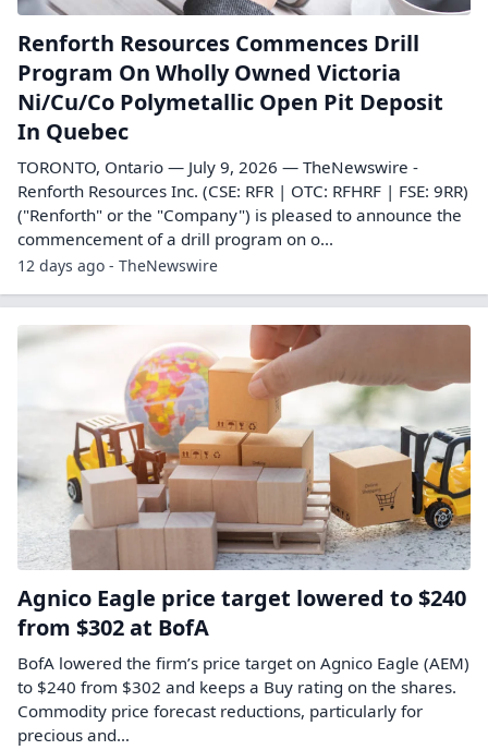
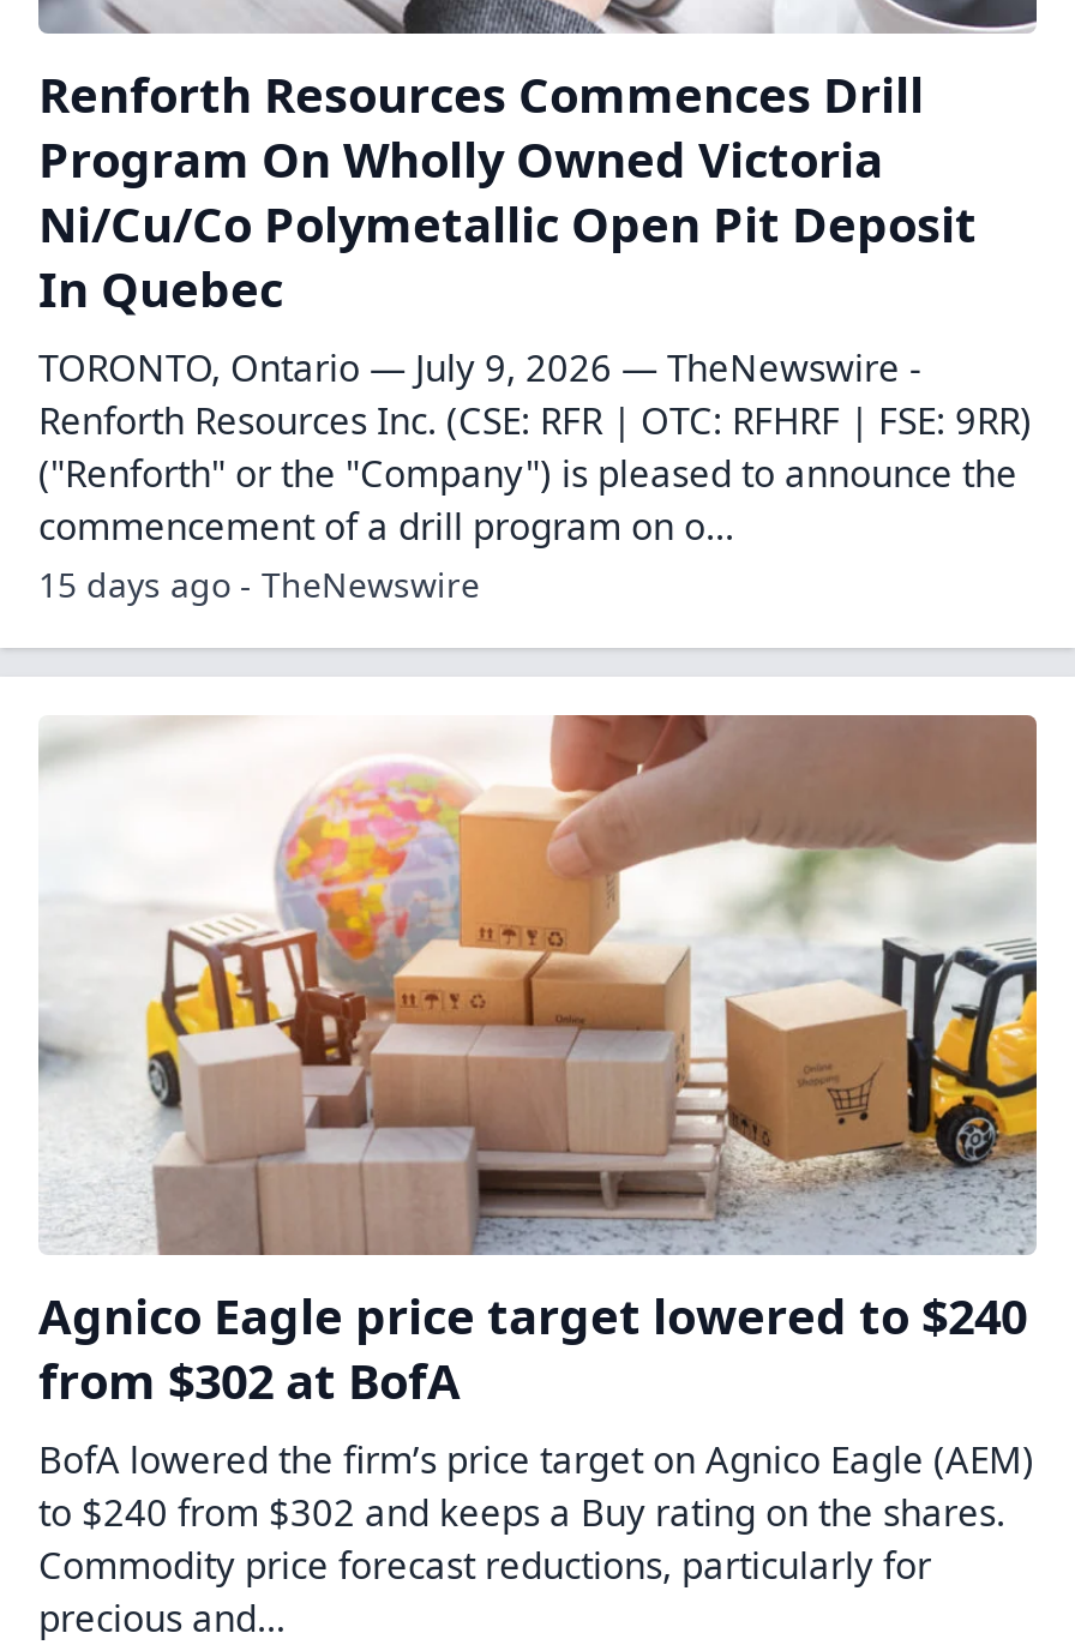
[17,255,218,276] 12 days ago - TheNewswire -> [38,561,480,607] 15 days ago - TheNewswire

